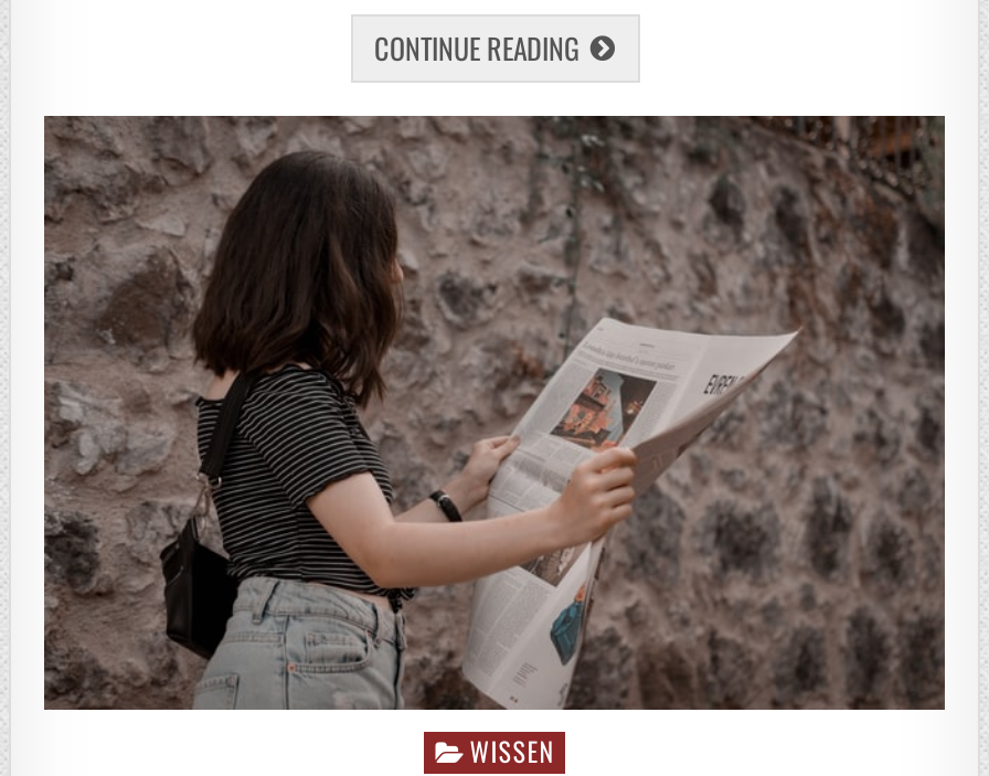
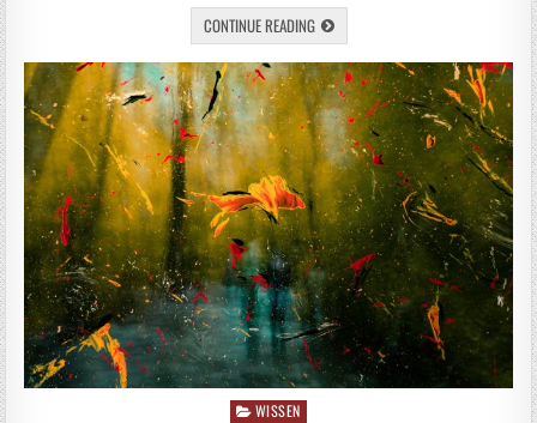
[44,113,945,713] [image] -> [24,61,513,389] [image]

